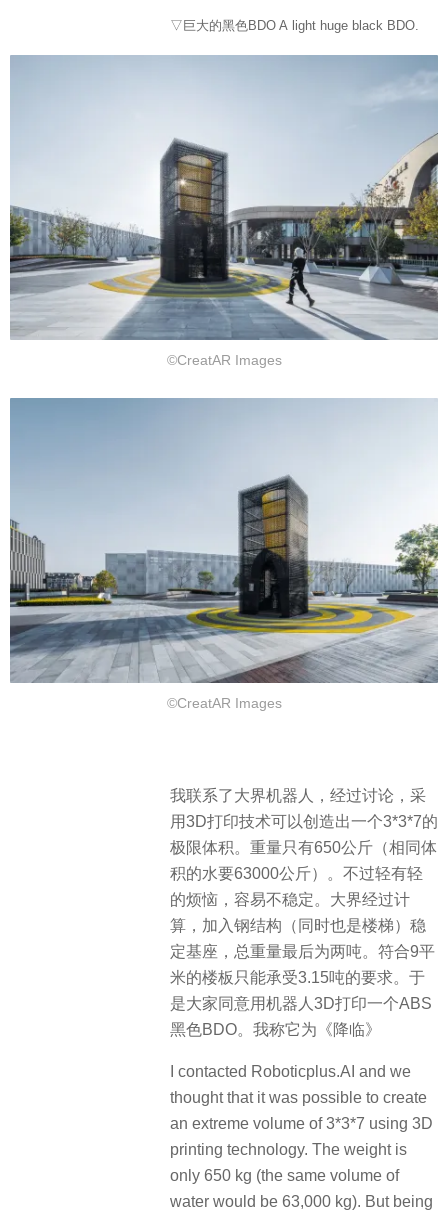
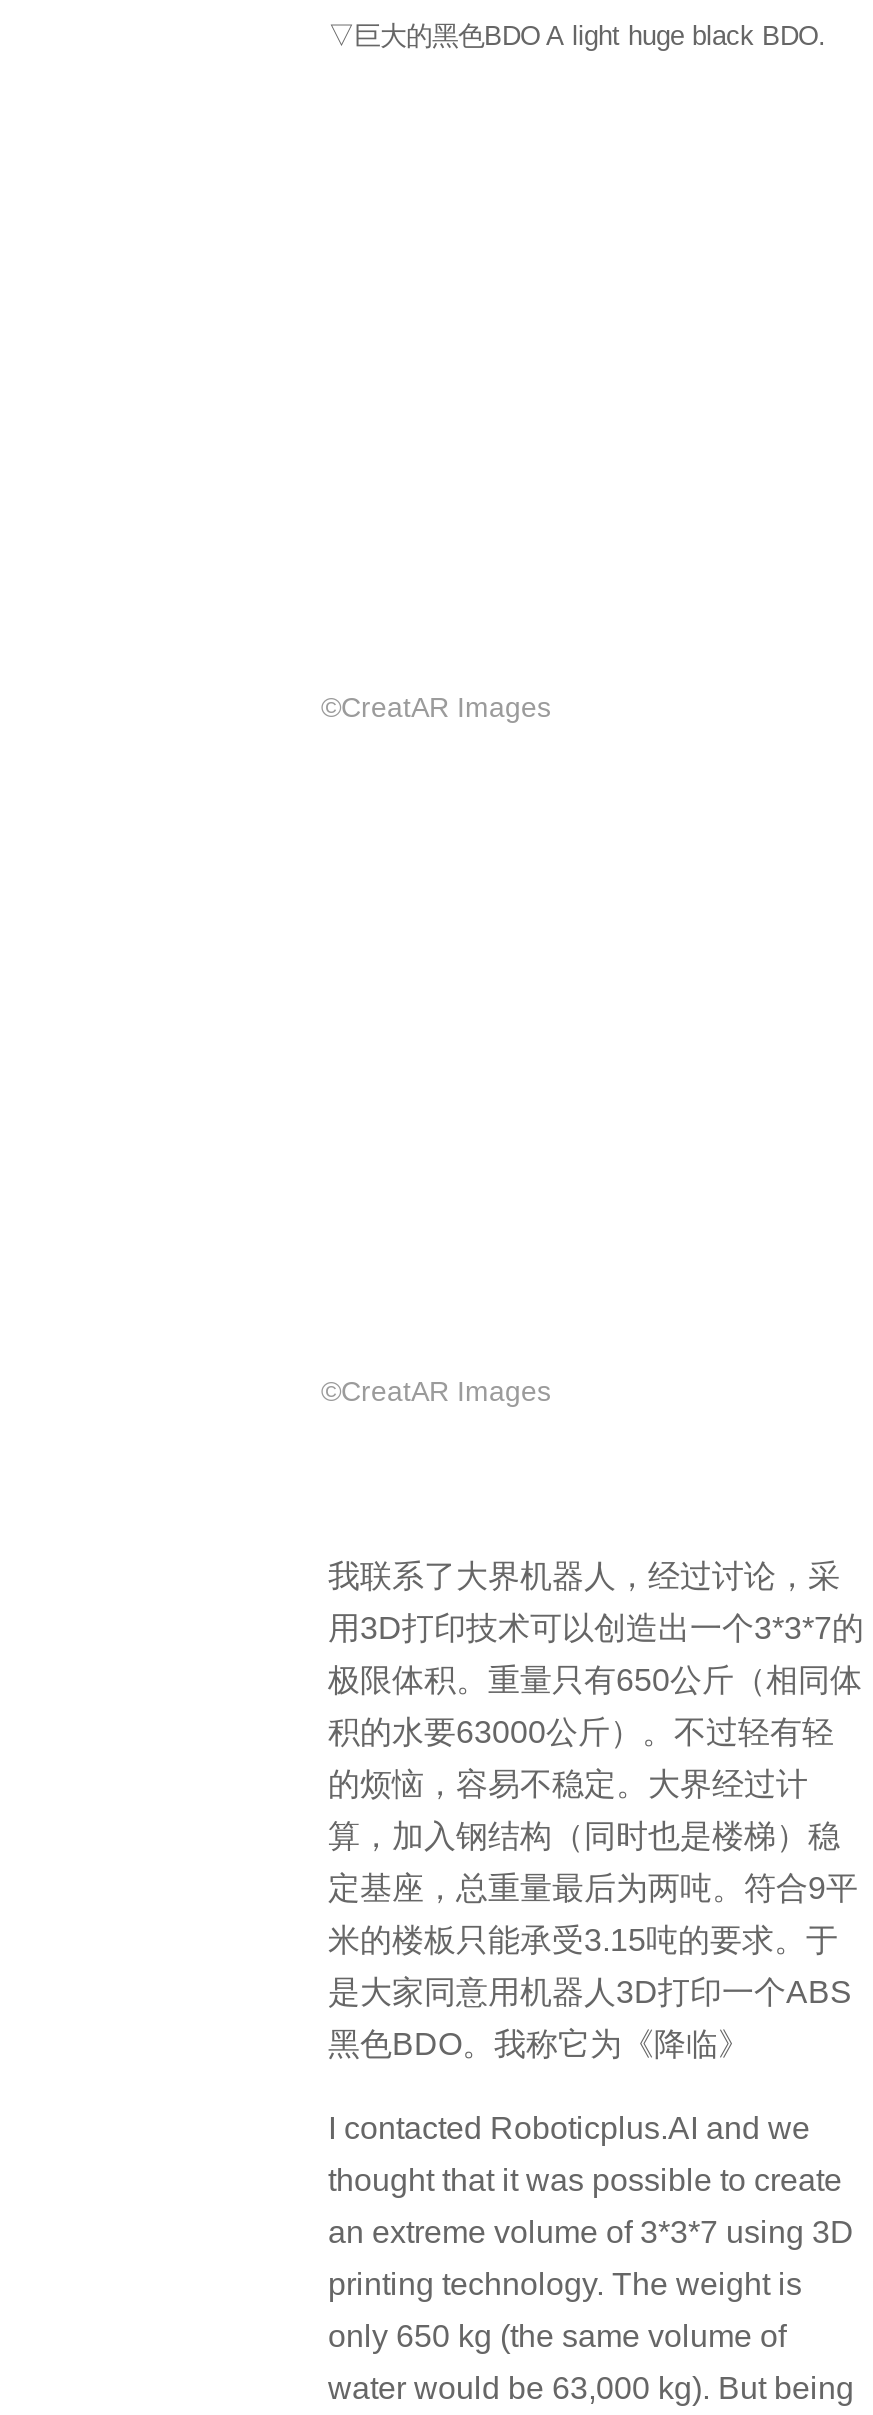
[9,54,439,341] [image] -> none
[9,397,439,684] [image] -> none

